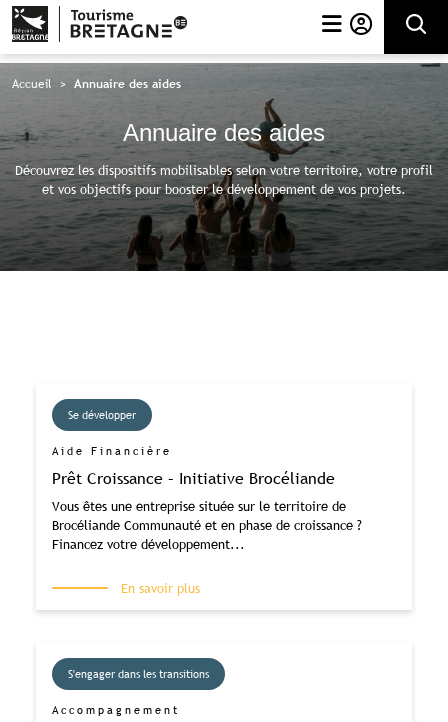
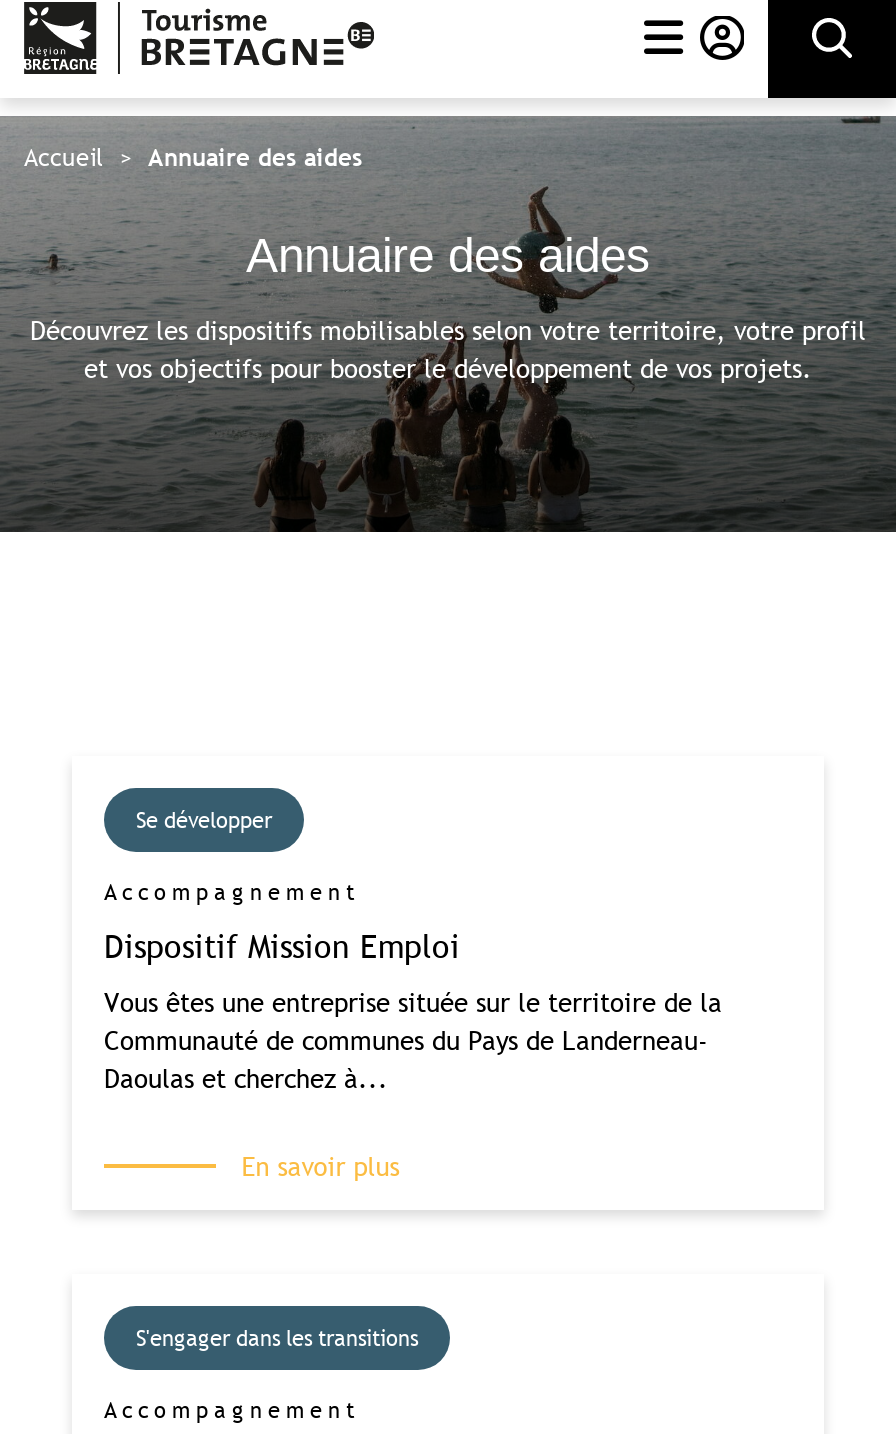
[52,443,362,553] Aide Financière | Prêt Croissance – Initiative Brocéliande | Vous êtes une entreprise située sur le territoire de | Brocéliande Communauté et en phase de croissance ? | Financez votre développement... -> [104,876,722,1096] Accompagnement | Dispositif Mission Emploi | Vous êtes une entreprise située sur le territoire de la | Communauté de communes du Pays de Landerneau- | Daoulas et cherchez à...

